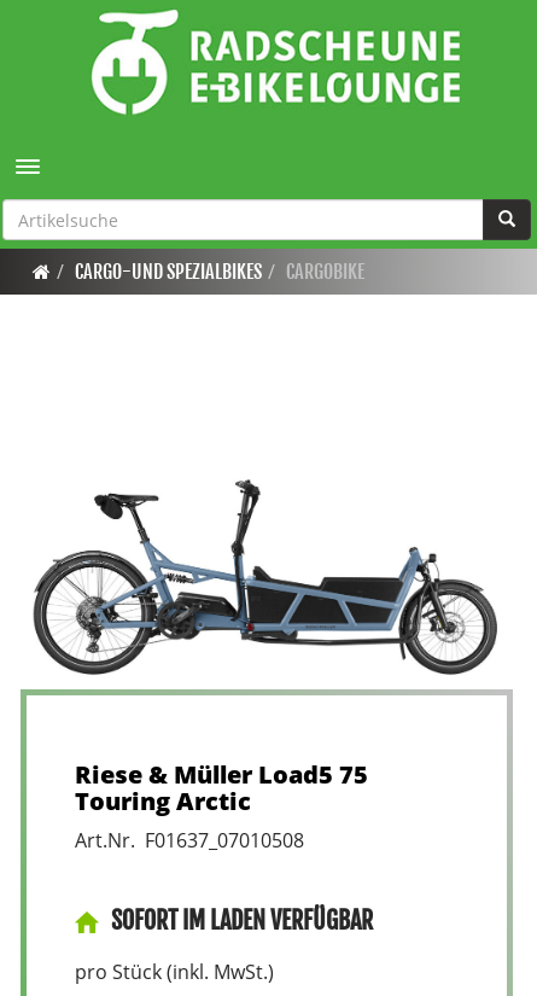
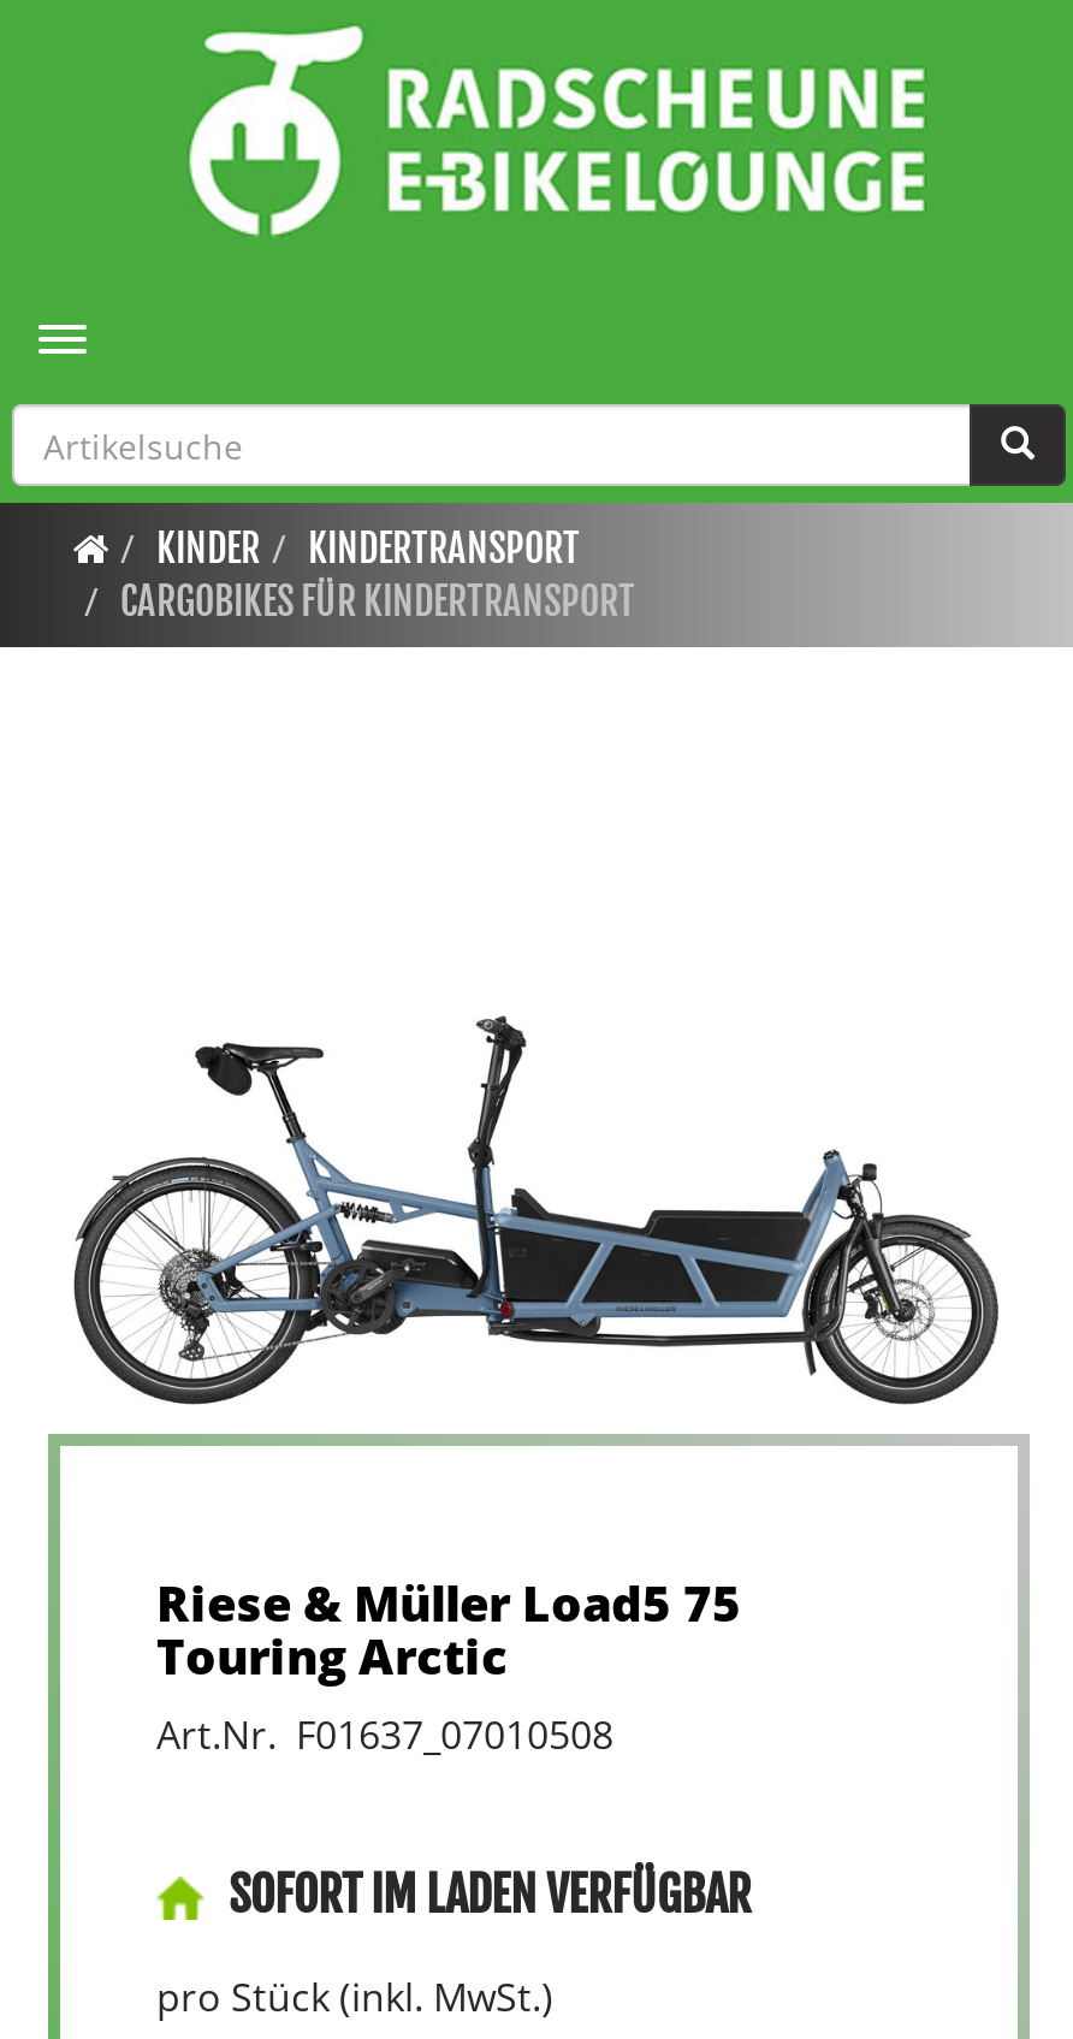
[75,260,364,284] CARGO-UND SPEZIALBIKES | CARGOBIKE -> [120,524,635,626] KINDER | KINDERTRANSPORT | CARGOBIKES FÜR KINDERTRANSPORT

